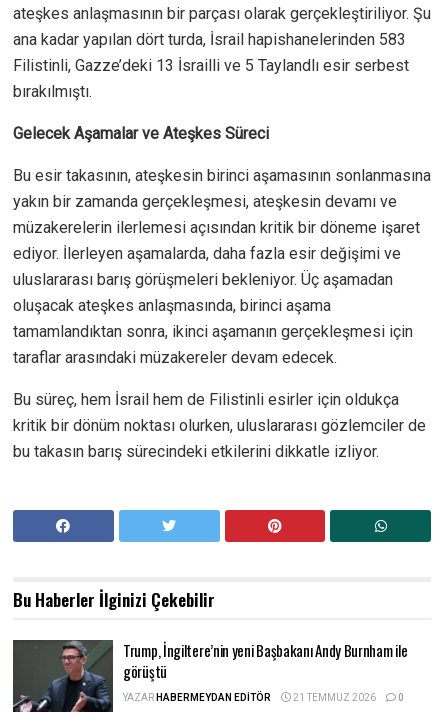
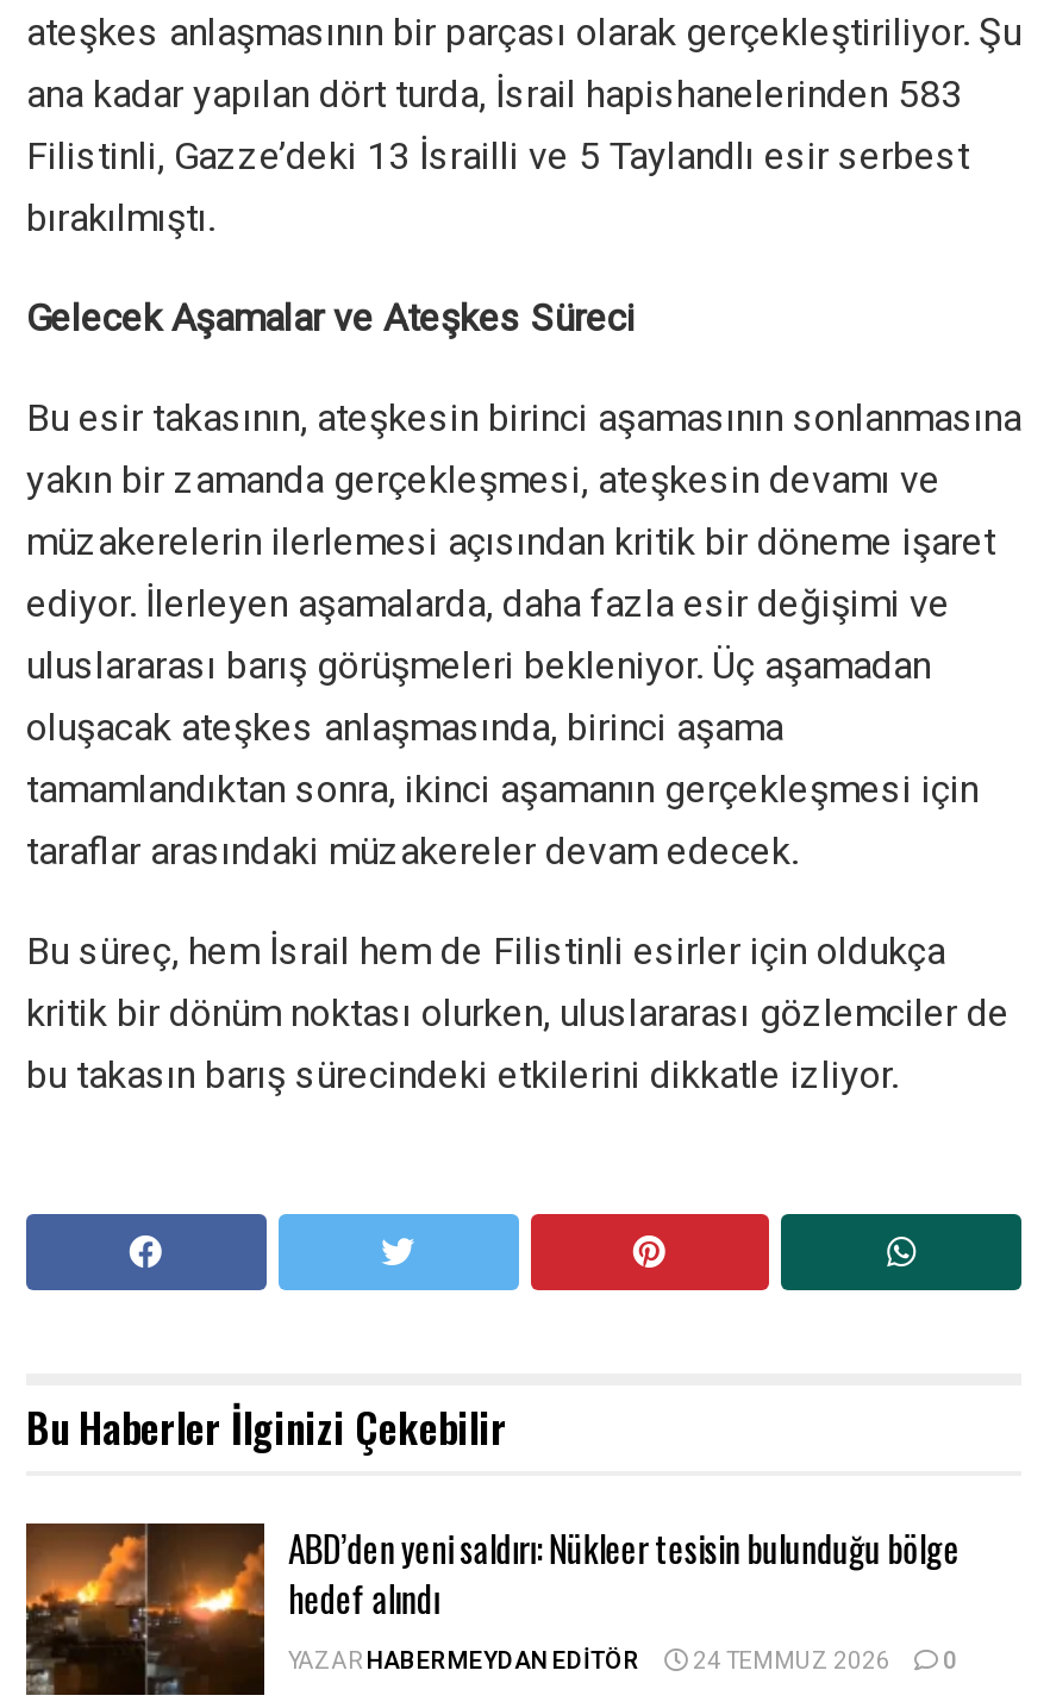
[12,639,407,713] [image] | Trump, İngiltere’nin yeni Başbakanı Andy Burnham ile | görüştü -> [24,1522,960,1697] [image] | ABD’den yeni saldırı: Nükleer tesisin bulunduğu bölge | hedef alındı
[291,691,376,705] 21 TEMMUZ 2026 -> [688,1645,890,1679] 24 TEMMUZ 2026

